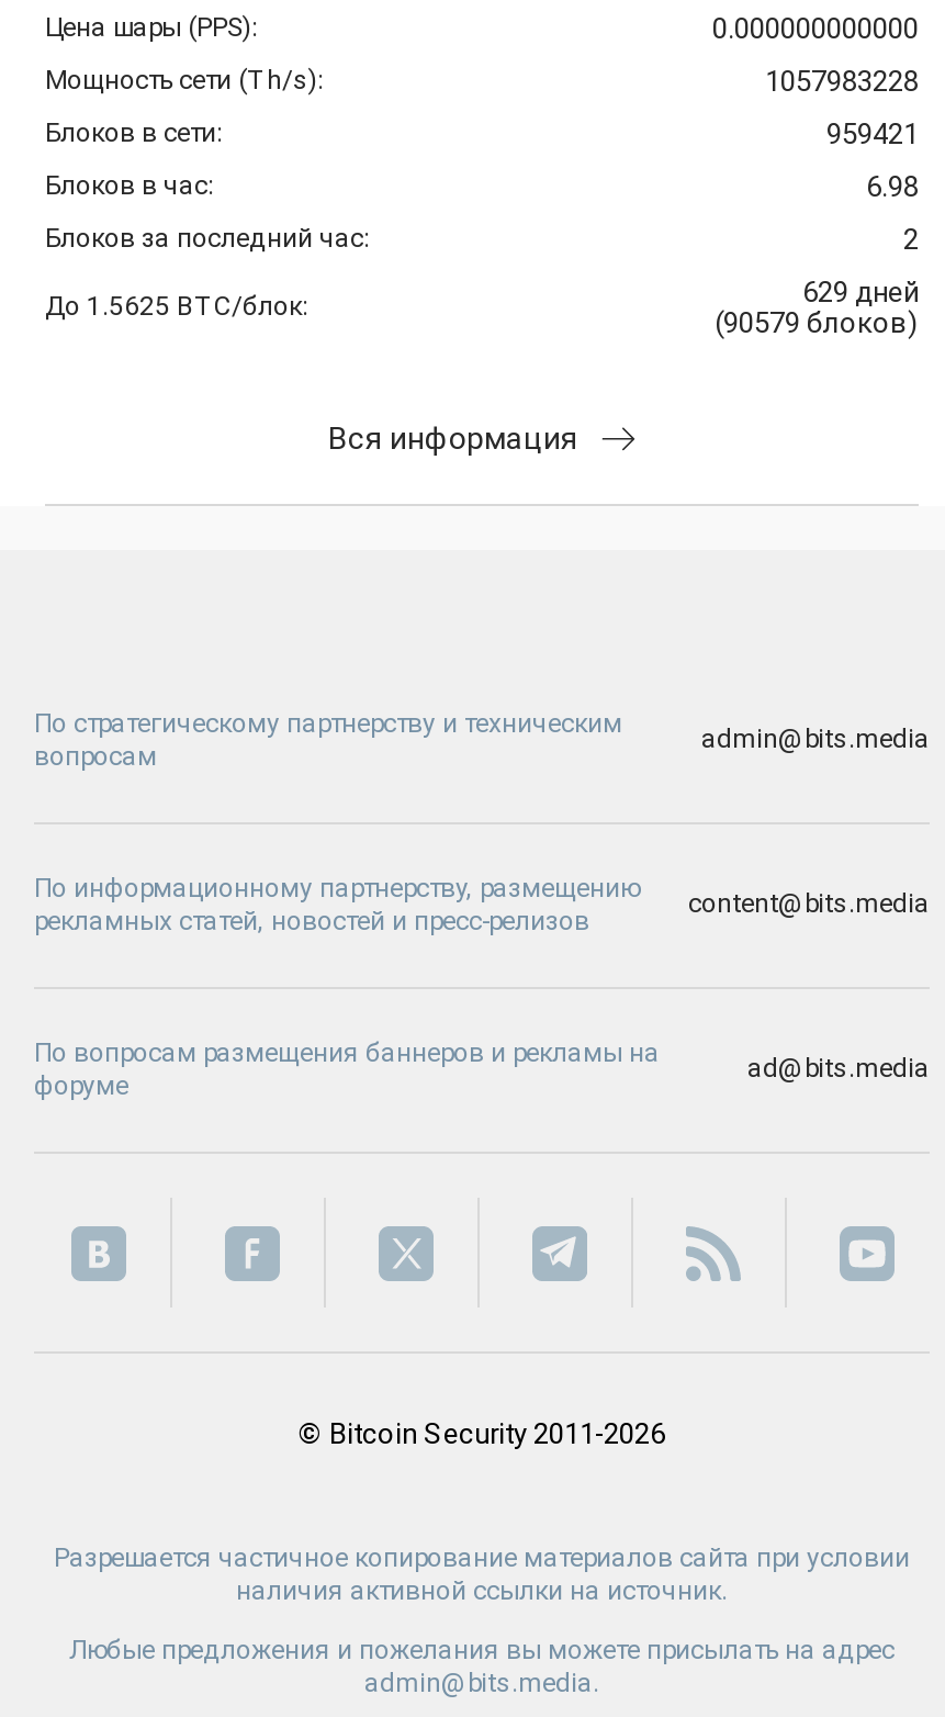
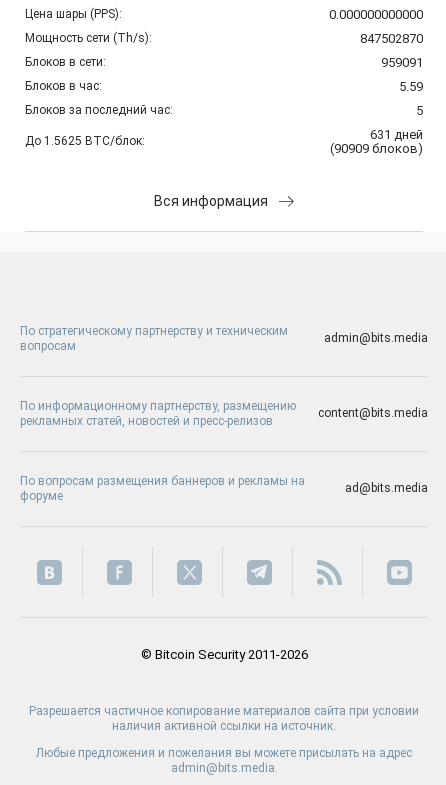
[765,66,919,99] 1057983228 -> [360,31,423,46] 847502870
[826,118,919,151] 959421 -> [381,55,423,70] 959091
[866,171,919,204] 6.98 -> [399,79,423,94] 5.59
[903,224,919,257] 2 -> [416,103,423,118] 5
[802,276,919,309] 629 дней -> [370,127,423,142] 631 дней
[715,307,919,340] (90579 блоков) -> [330,141,423,156] (90909 блоков)

